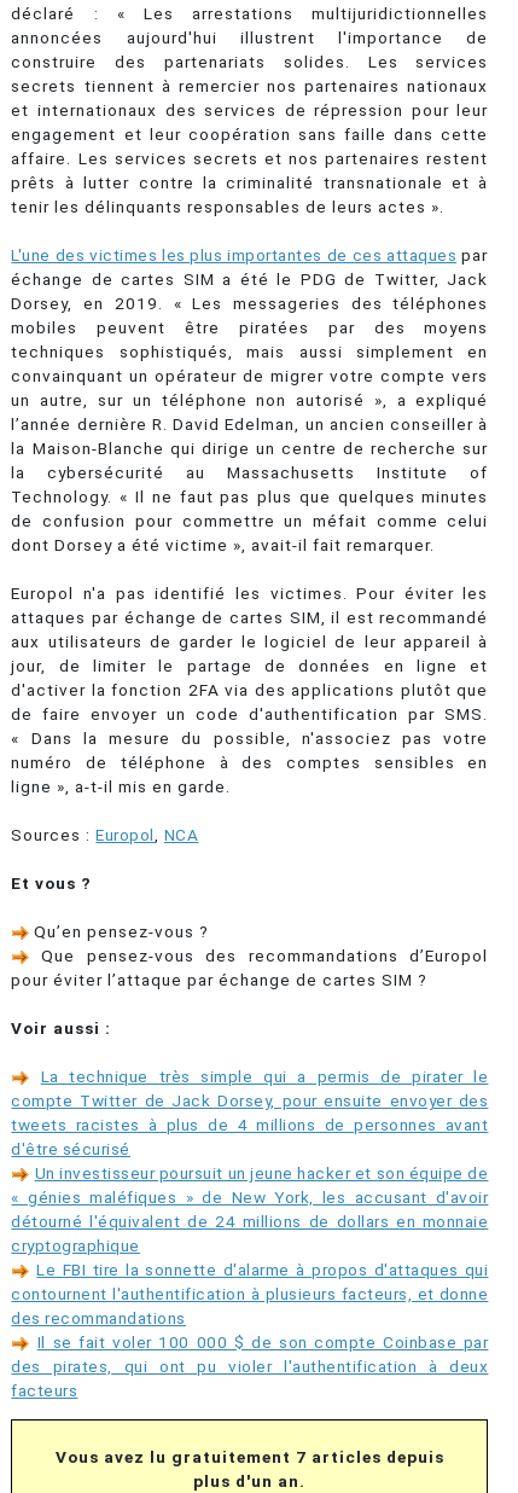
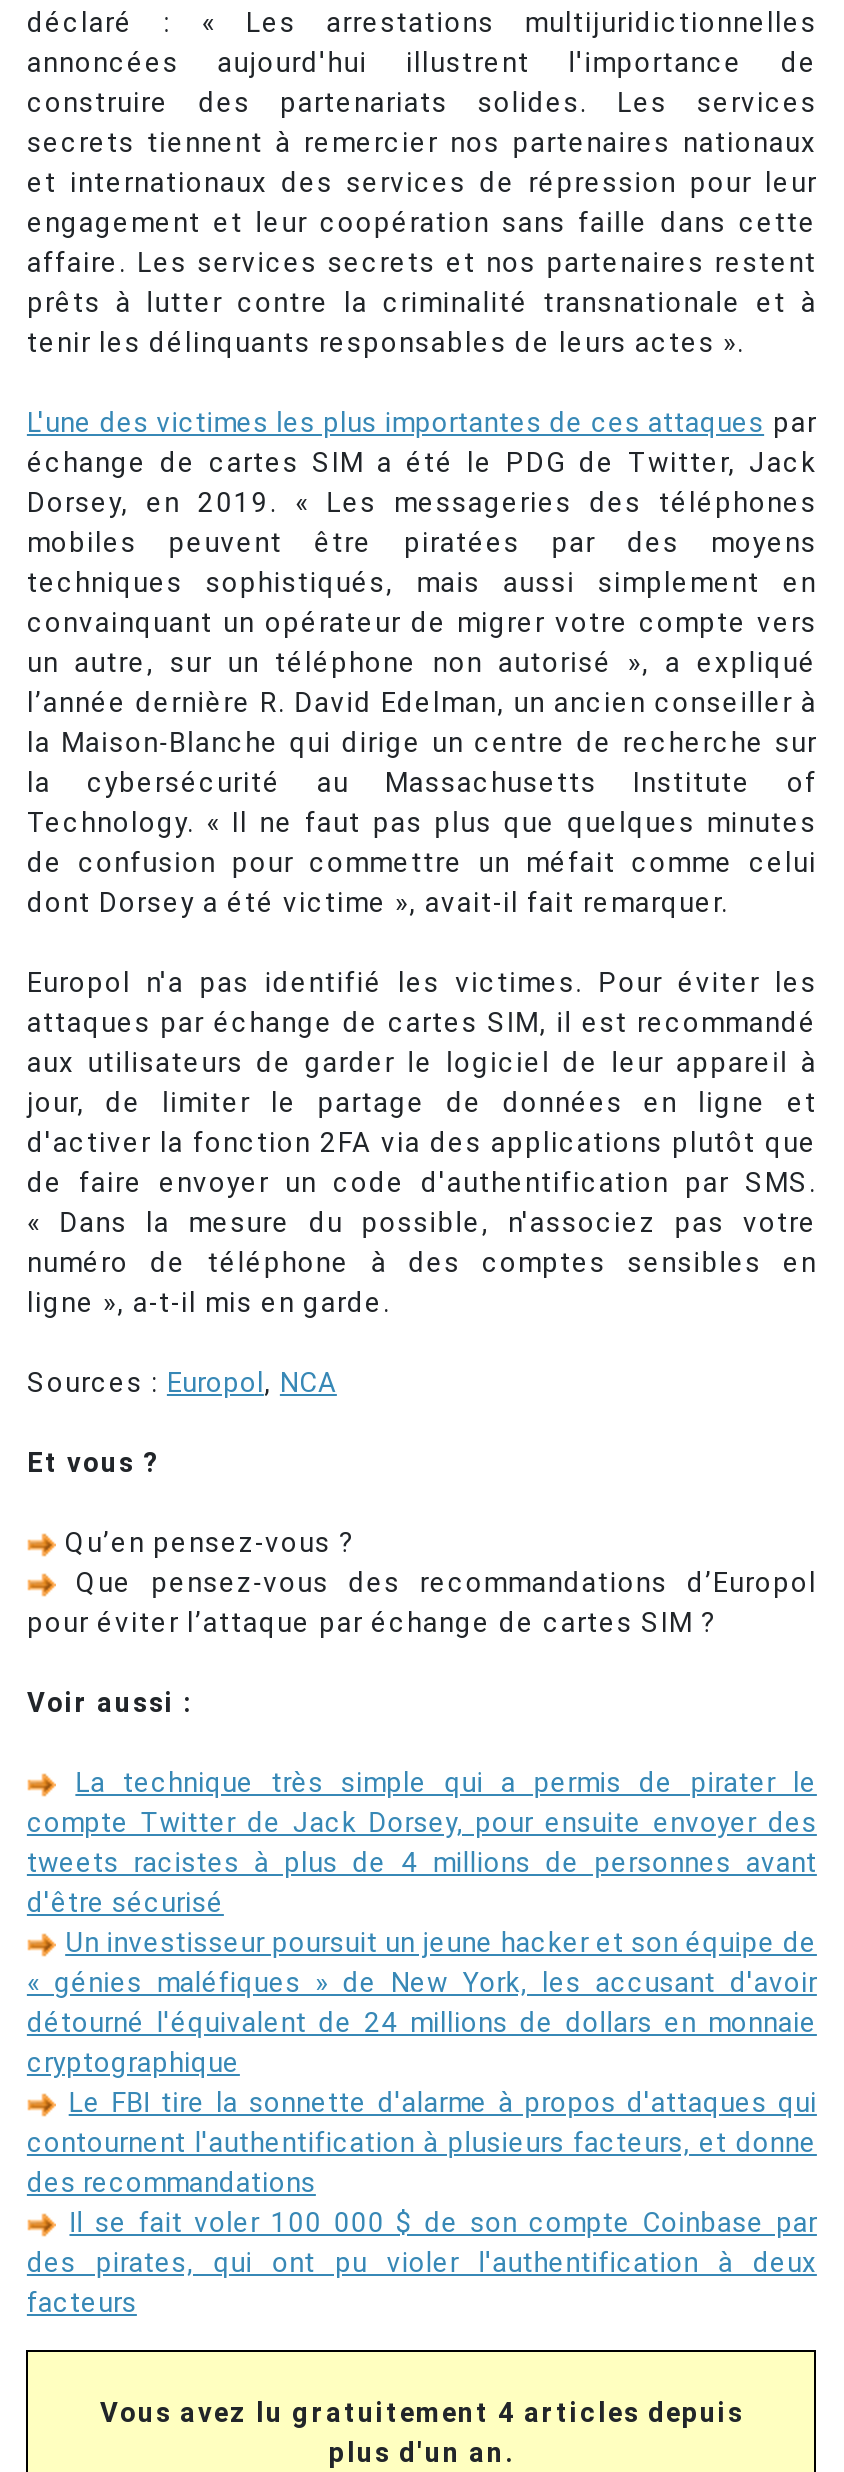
[55,1447,444,1466] Vous avez lu gratuitement 7 articles depuis -> [100,2396,744,2428] Vous avez lu gratuitement 4 articles depuis

